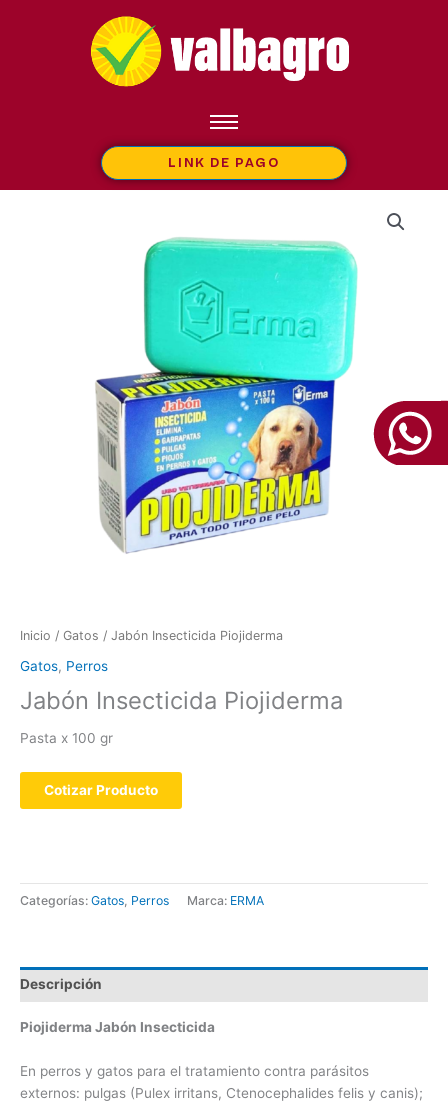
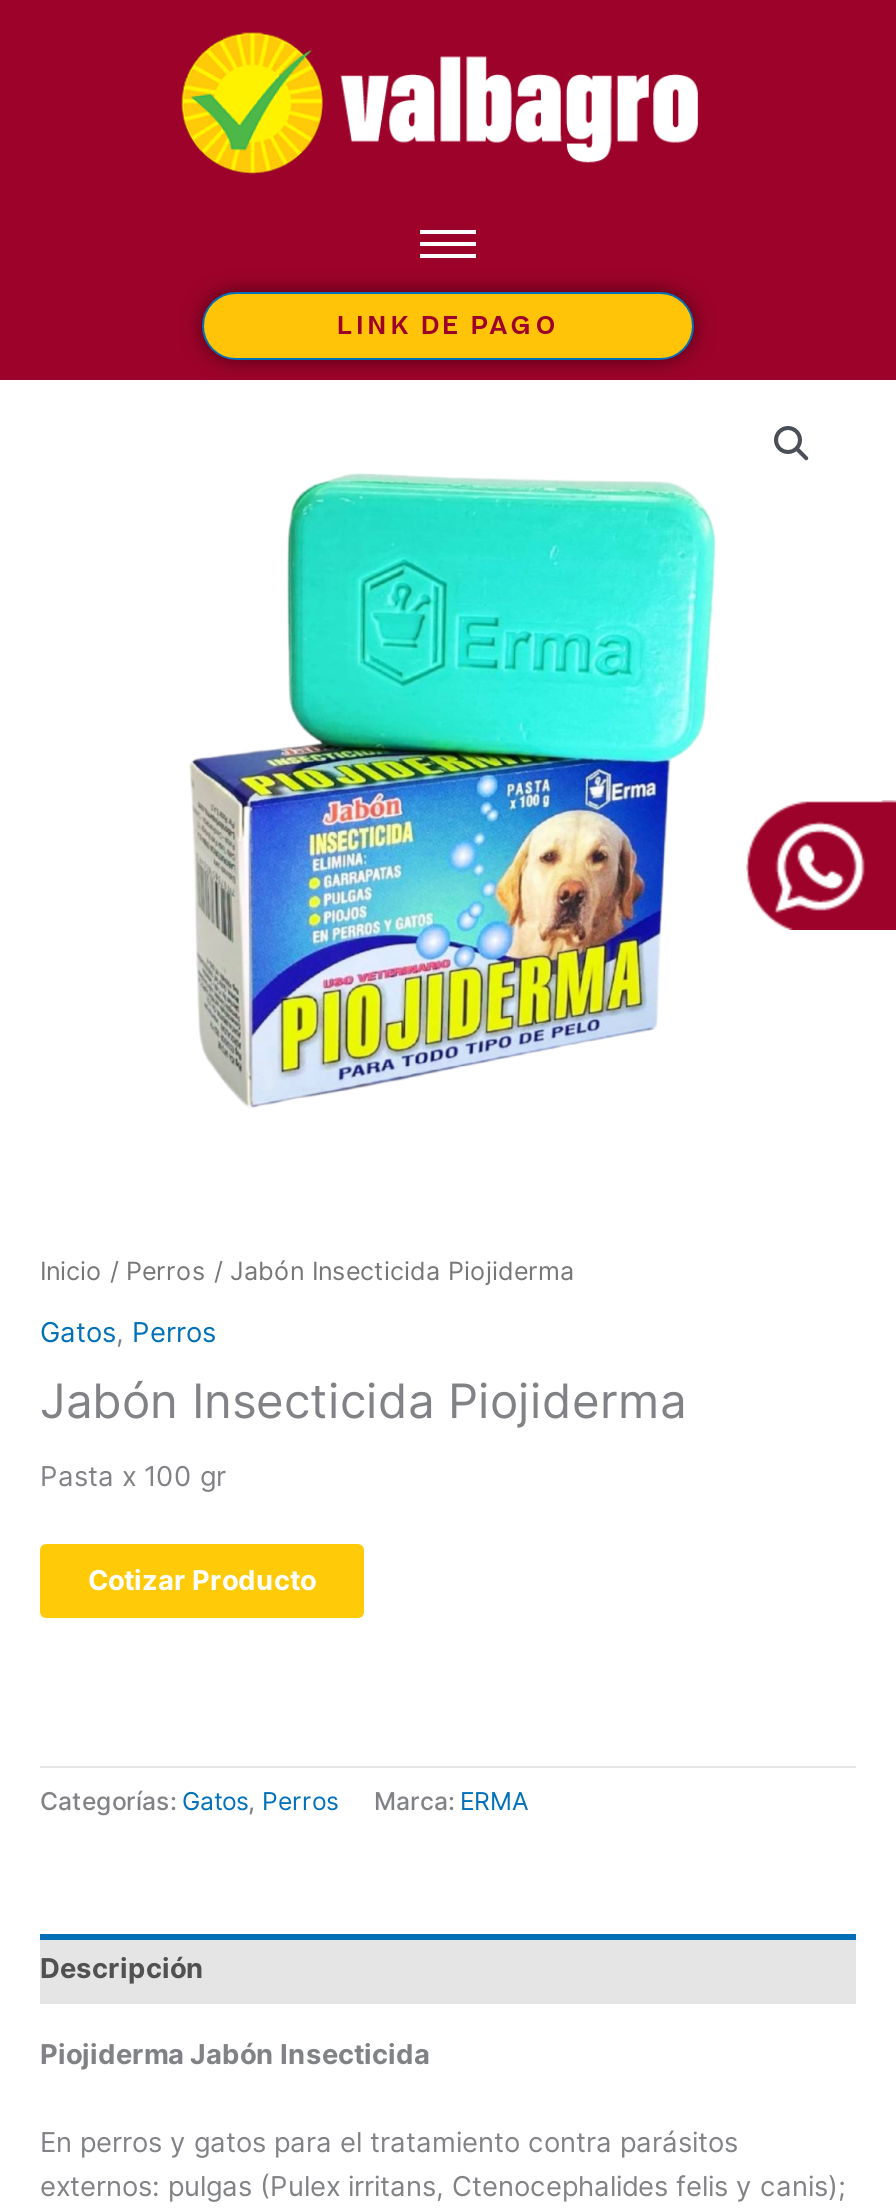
[20,628,283,643] Inicio / Gatos / Jabón Insecticida Piojiderma -> [40,1257,574,1287] Inicio / Perros / Jabón Insecticida Piojiderma

